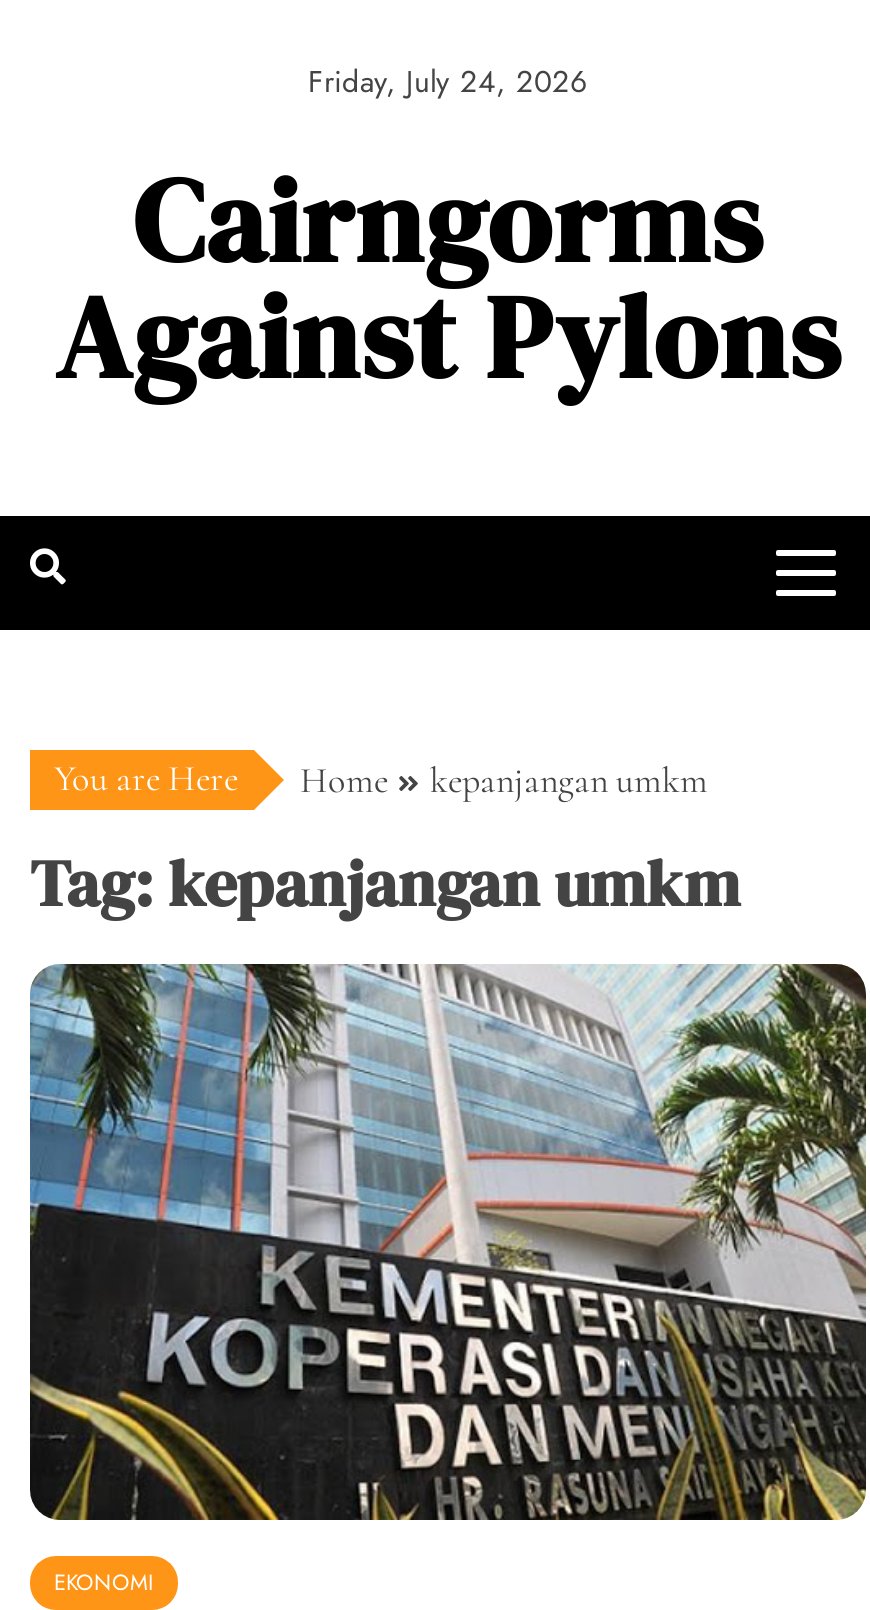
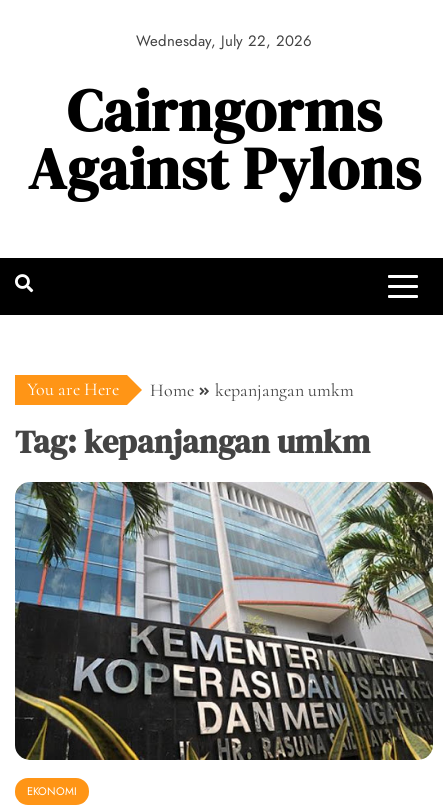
[308,60,588,104] Friday, July 24, 2026 -> [136,30,312,52] Wednesday, July 22, 2026

